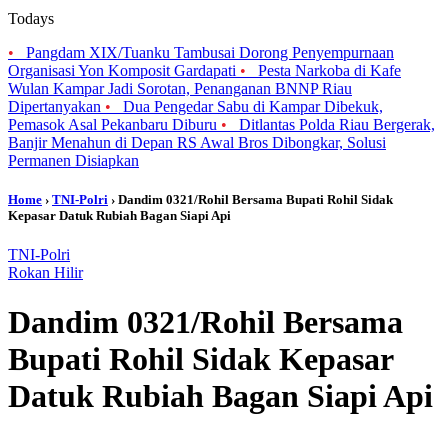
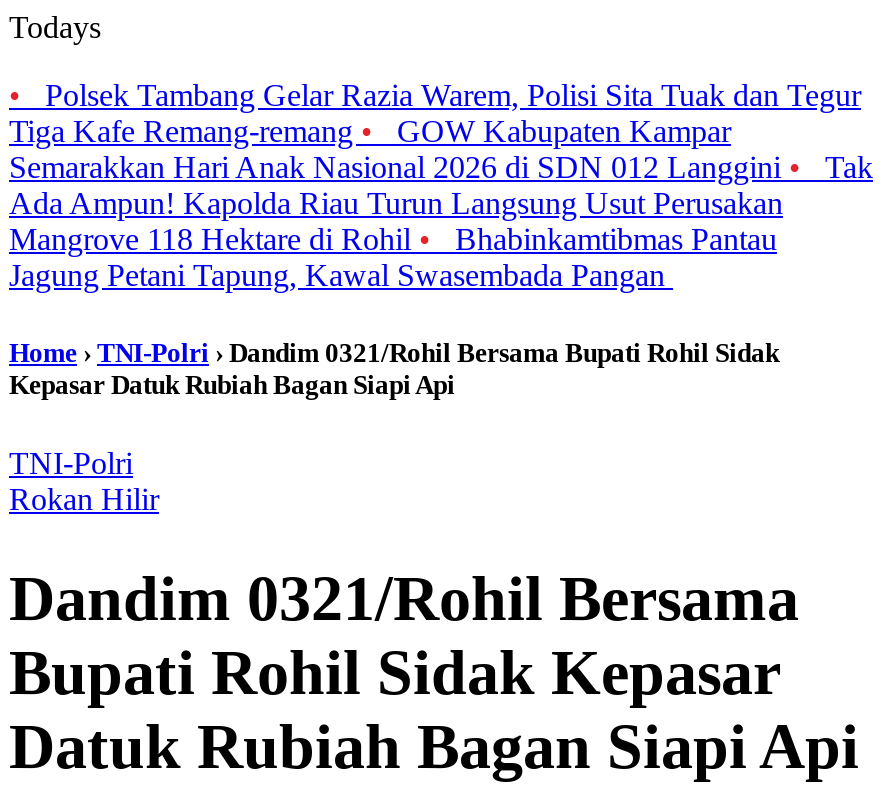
[8,44,435,169] • Pangdam XIX/Tuanku Tambusai Dorong Penyempurnaan | Organisasi Yon Komposit Gardapati • Pesta Narkoba di Kafe | Wulan Kampar Jadi Sorotan, Penanganan BNNP Riau | Dipertanyakan • Dua Pengedar Sabu di Kampar Dibekuk, | Pemasok Asal Pekanbaru Diburu • Ditlantas Polda Riau Bergerak, | Banjir Menahun di Depan RS Awal Bros Dibongkar, Solusi | Permanen Disiapkan -> [9,78,873,292] • Polsek Tambang Gelar Razia Warem, Polisi Sita Tuak dan Tegur | Tiga Kafe Remang-remang • GOW Kabupaten Kampar | Semarakkan Hari Anak Nasional 2026 di SDN 012 Langgini • Tak | Ada Ampun! Kapolda Riau Turun Langsung Usut Perusakan | Mangrove 118 Hektare di Rohil • Bhabinkamtibmas Pantau | Jagung Petani Tapung, Kawal Swasembada Pangan

